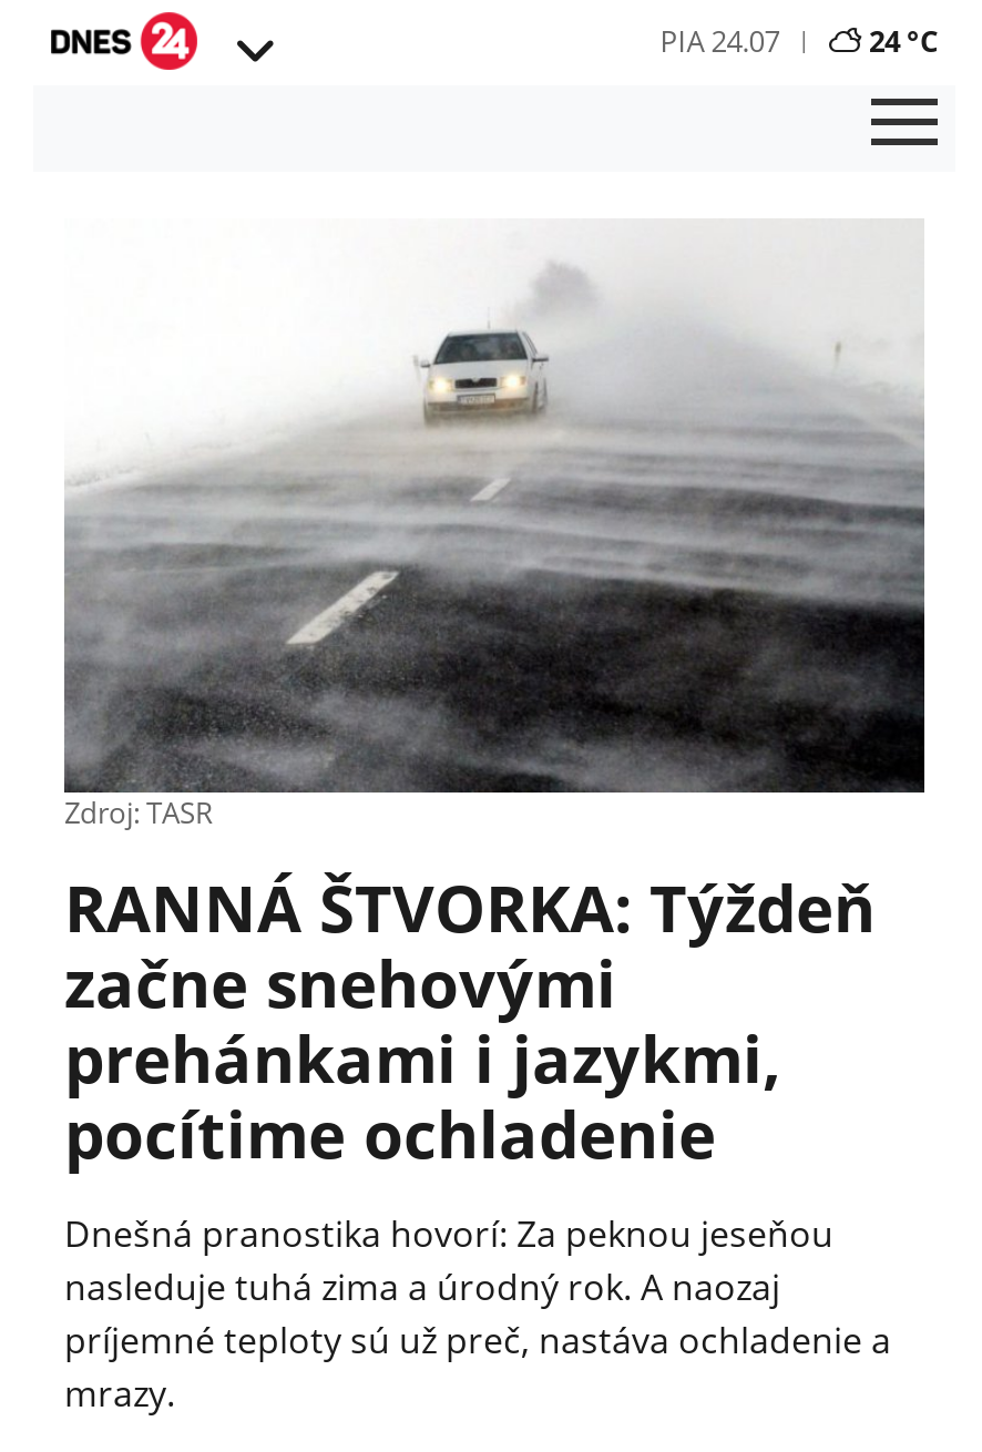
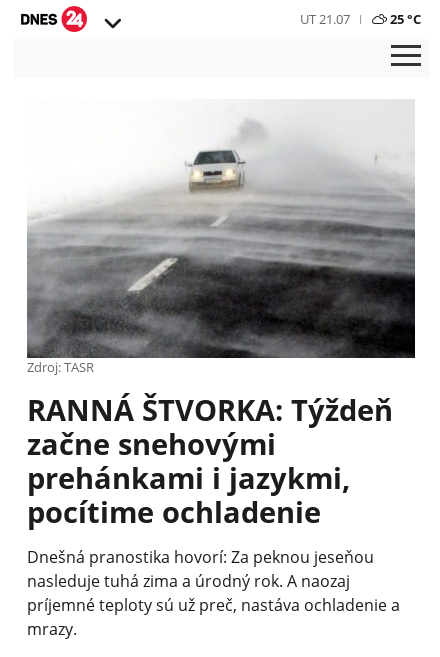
[660,20,938,60] PIA 24.07 | 24 °C -> [300,9,421,27] UT 21.07 | 25 °C

